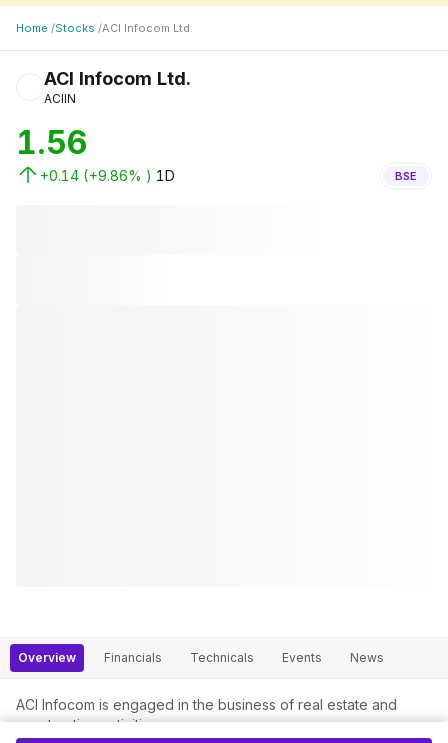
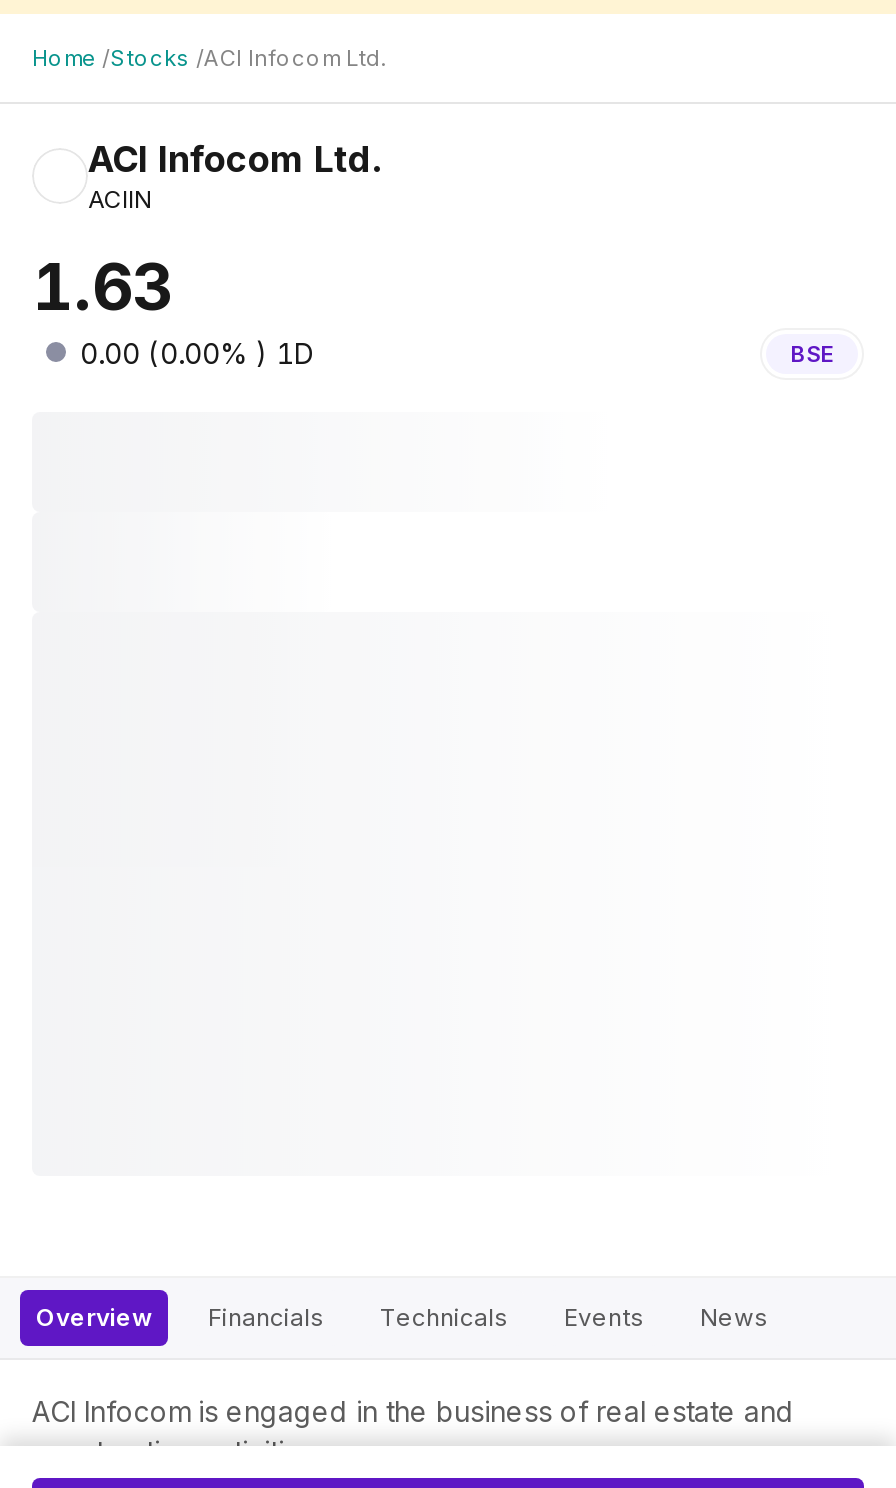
[16,123,87,162] 1.56 -> [32,248,172,326] 1.63
[40,167,175,184] +0.14 (+9.86% ) 1D -> [80,336,314,370] 0.00 (0.00% ) 1D

